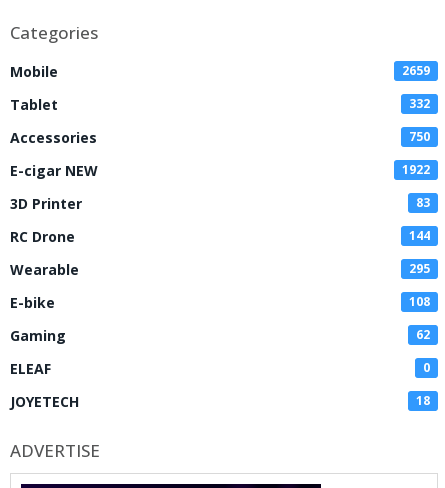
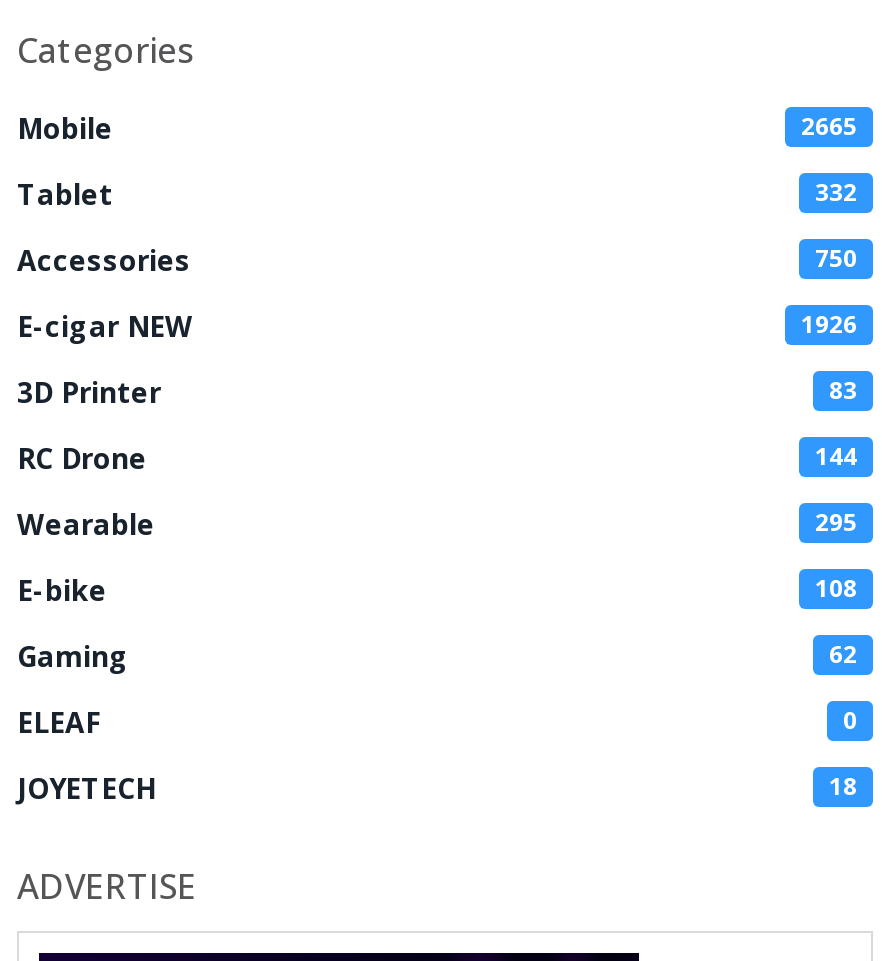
[402,62,430,79] 2659 -> [801,109,857,143] 2665
[402,161,430,178] 1922 -> [801,307,857,341] 1926

